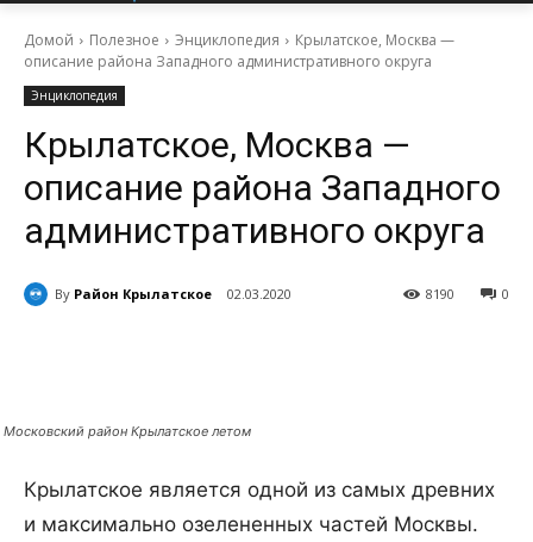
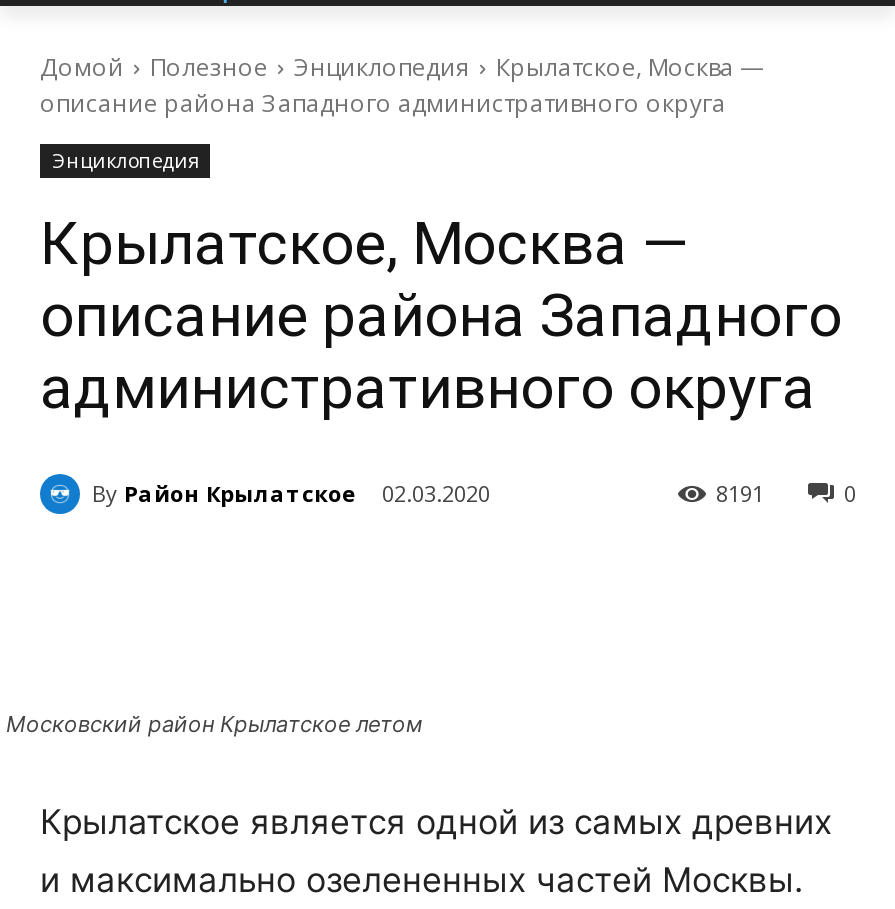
[426,285,454,303] 8190 -> [716,478,764,508] 8191

